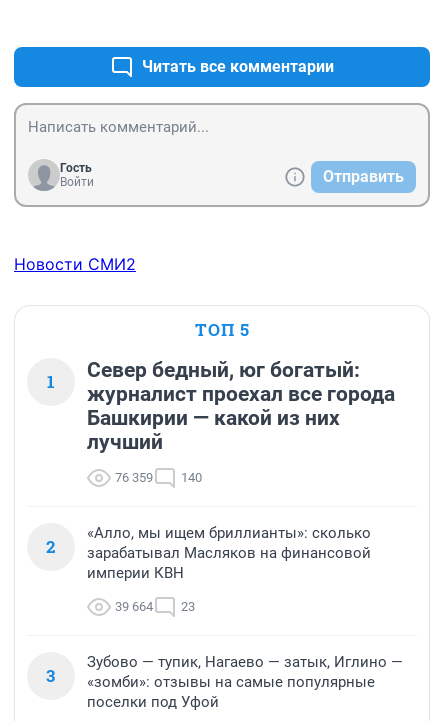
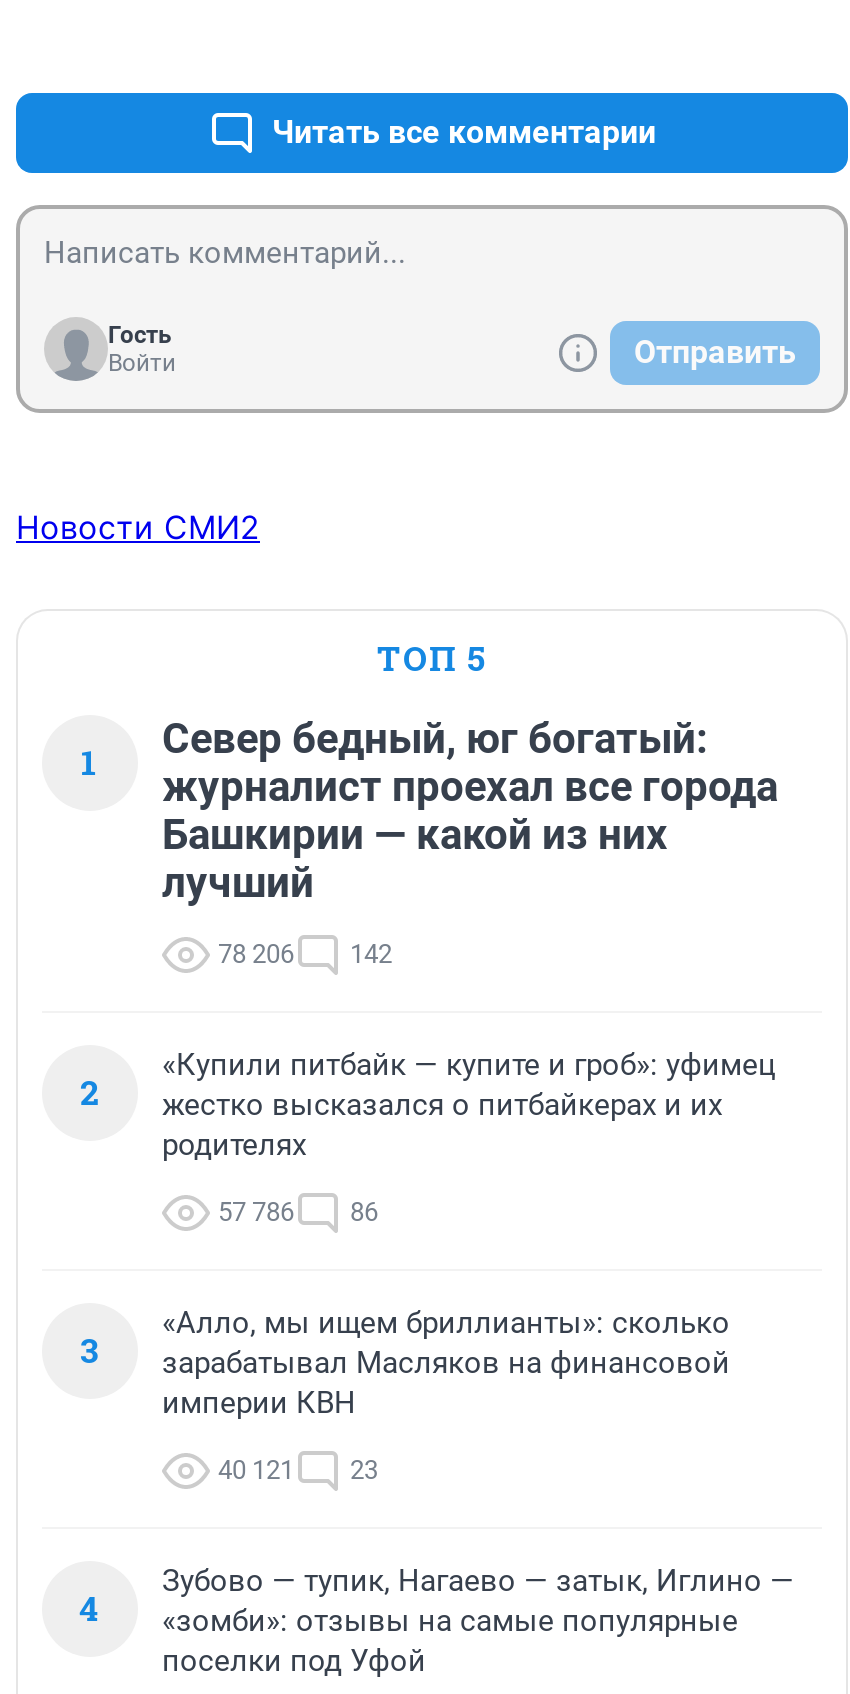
none -> [80,1047,776,1373] «Купили питбайк — купите и гроб»: уфимец | жестко высказался о питбайкерах и их | родителях | 57 786 | 86 | 3
[115,470,153,485] 76 359 -> [218,939,294,969] 78 206
[181,470,202,485] 140 -> [350,939,392,969] 142
[115,599,195,614] 39 664 23 -> [218,1455,378,1485] 40 121 23
[46,664,375,691] 3 «зомби»: отзывы на самые популярные -> [79,1585,738,1639] 4 «зомби»: отзывы на самые популярные

